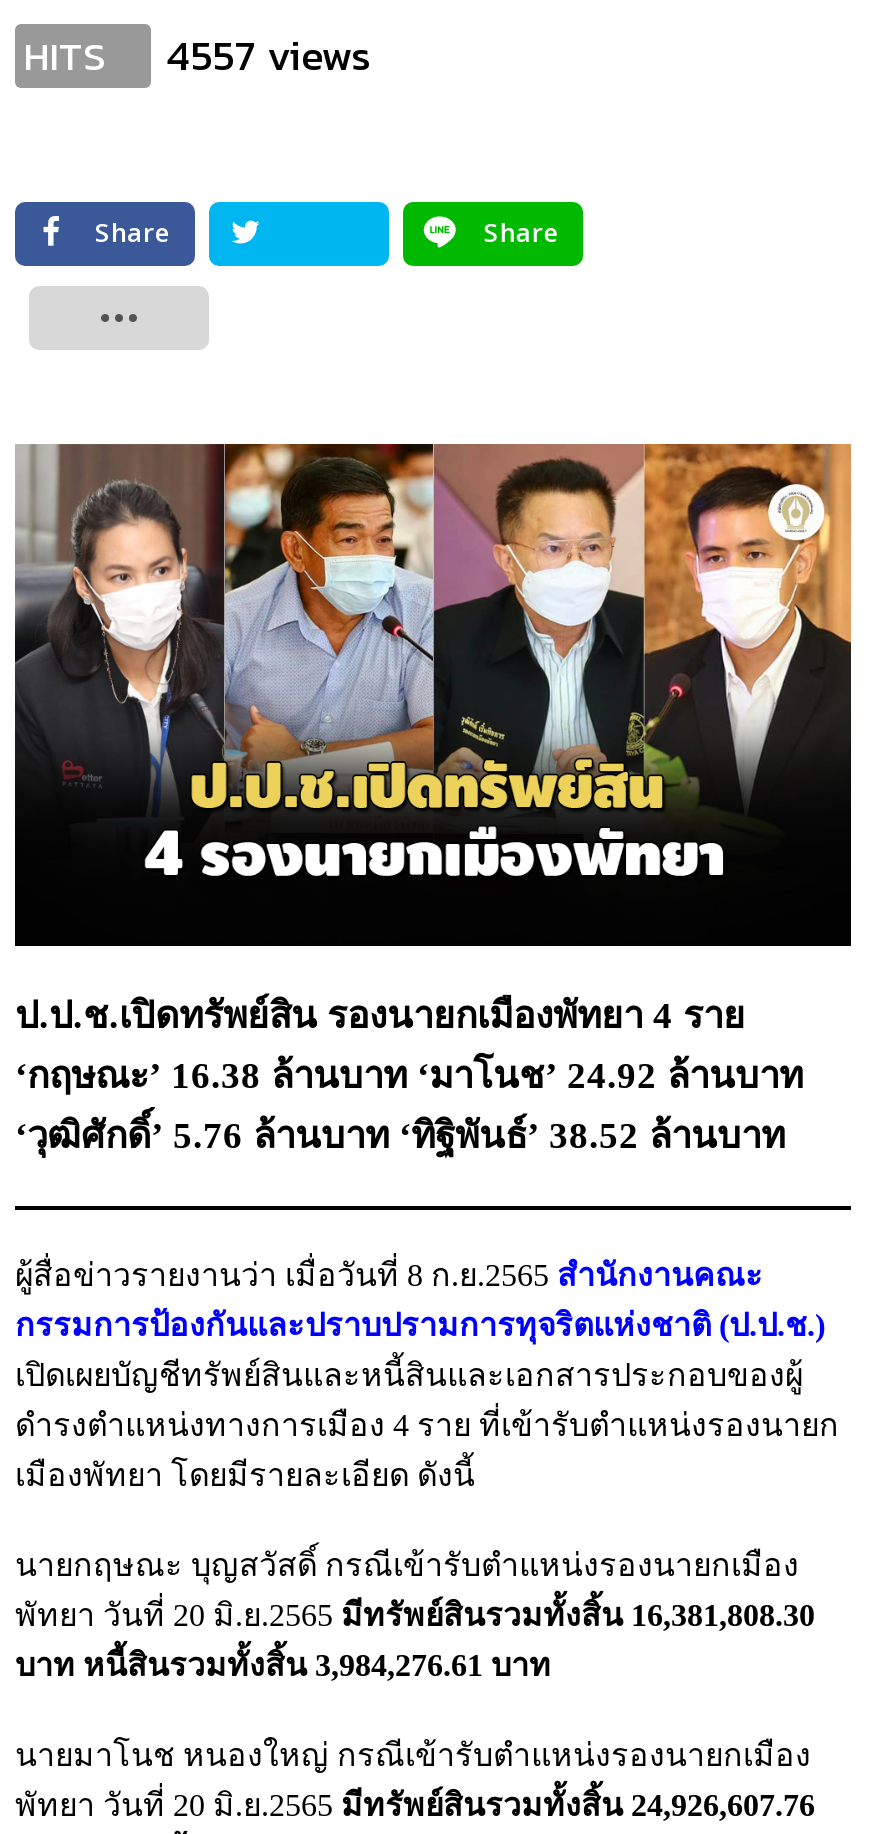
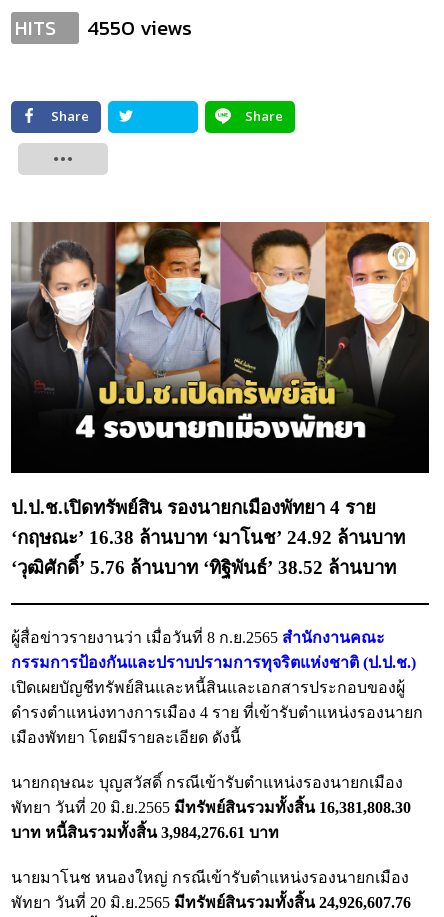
[23,23,371,85] HITS 4557 views -> [15,11,192,42] HITS 4550 views

